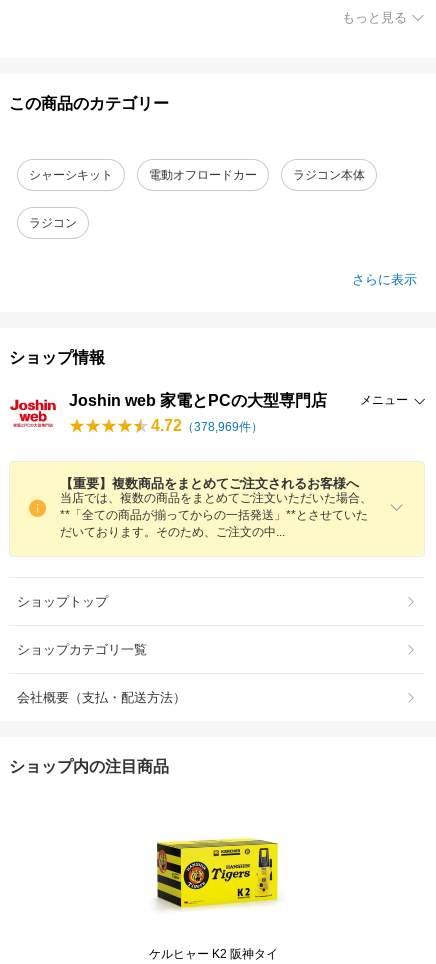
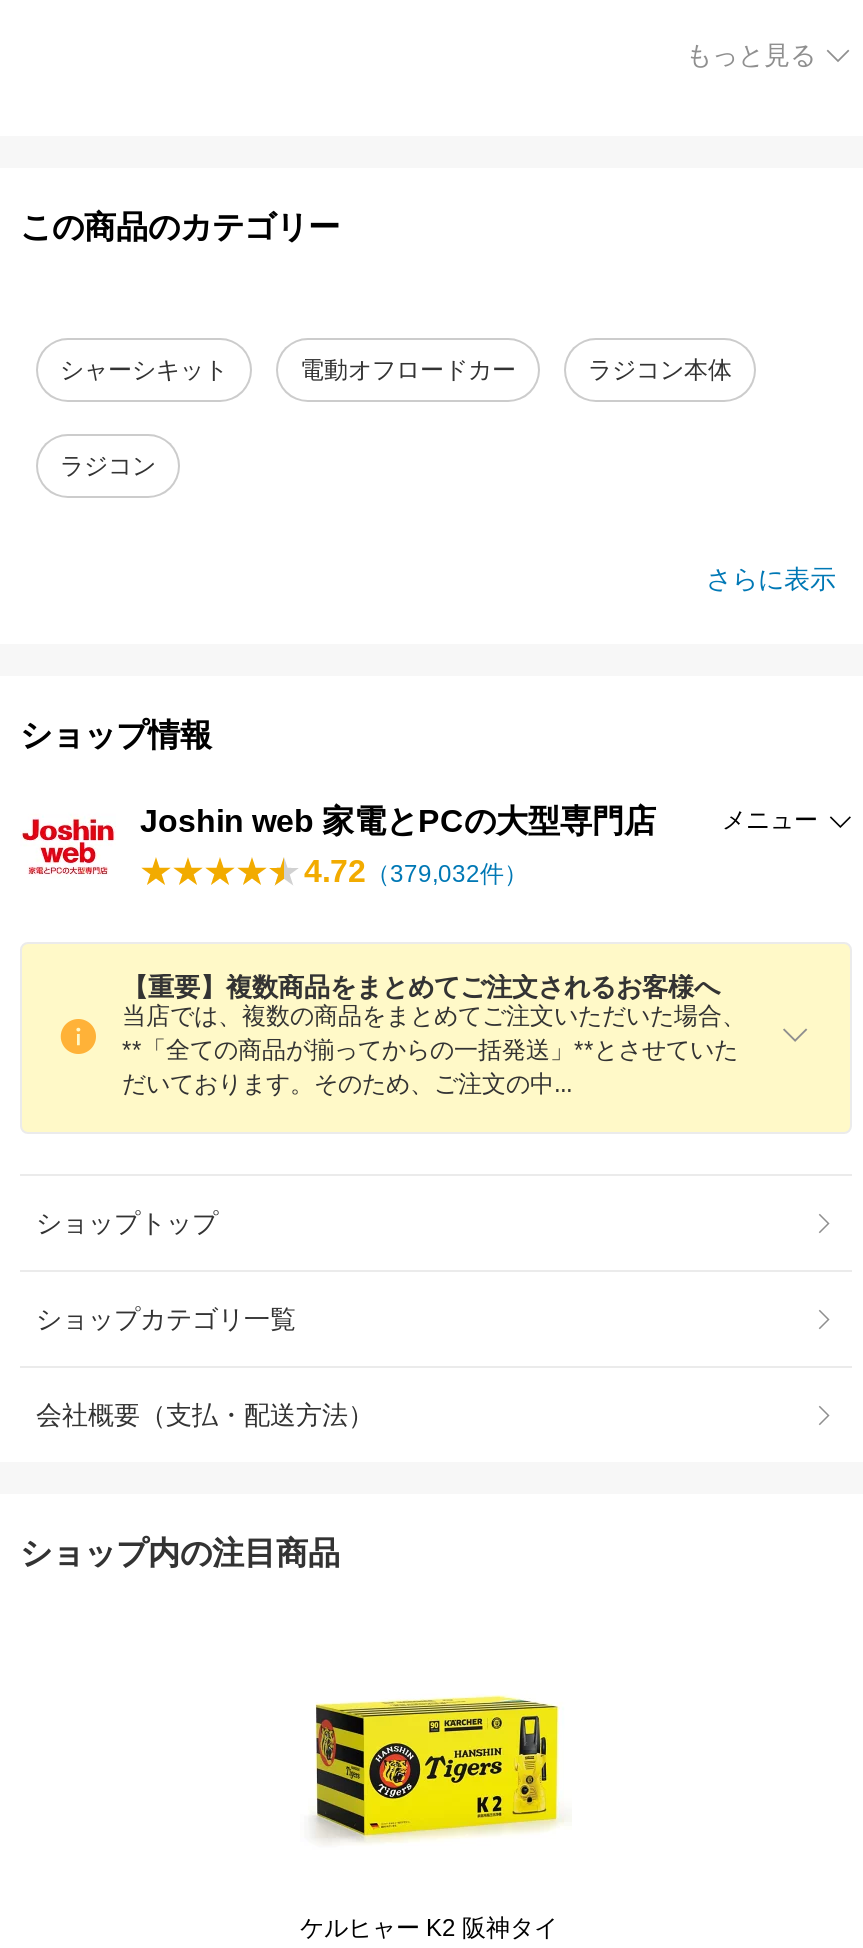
[151,417,263,434] 4.72（378,969件） -> [304,854,528,888] 4.72（379,032件）

